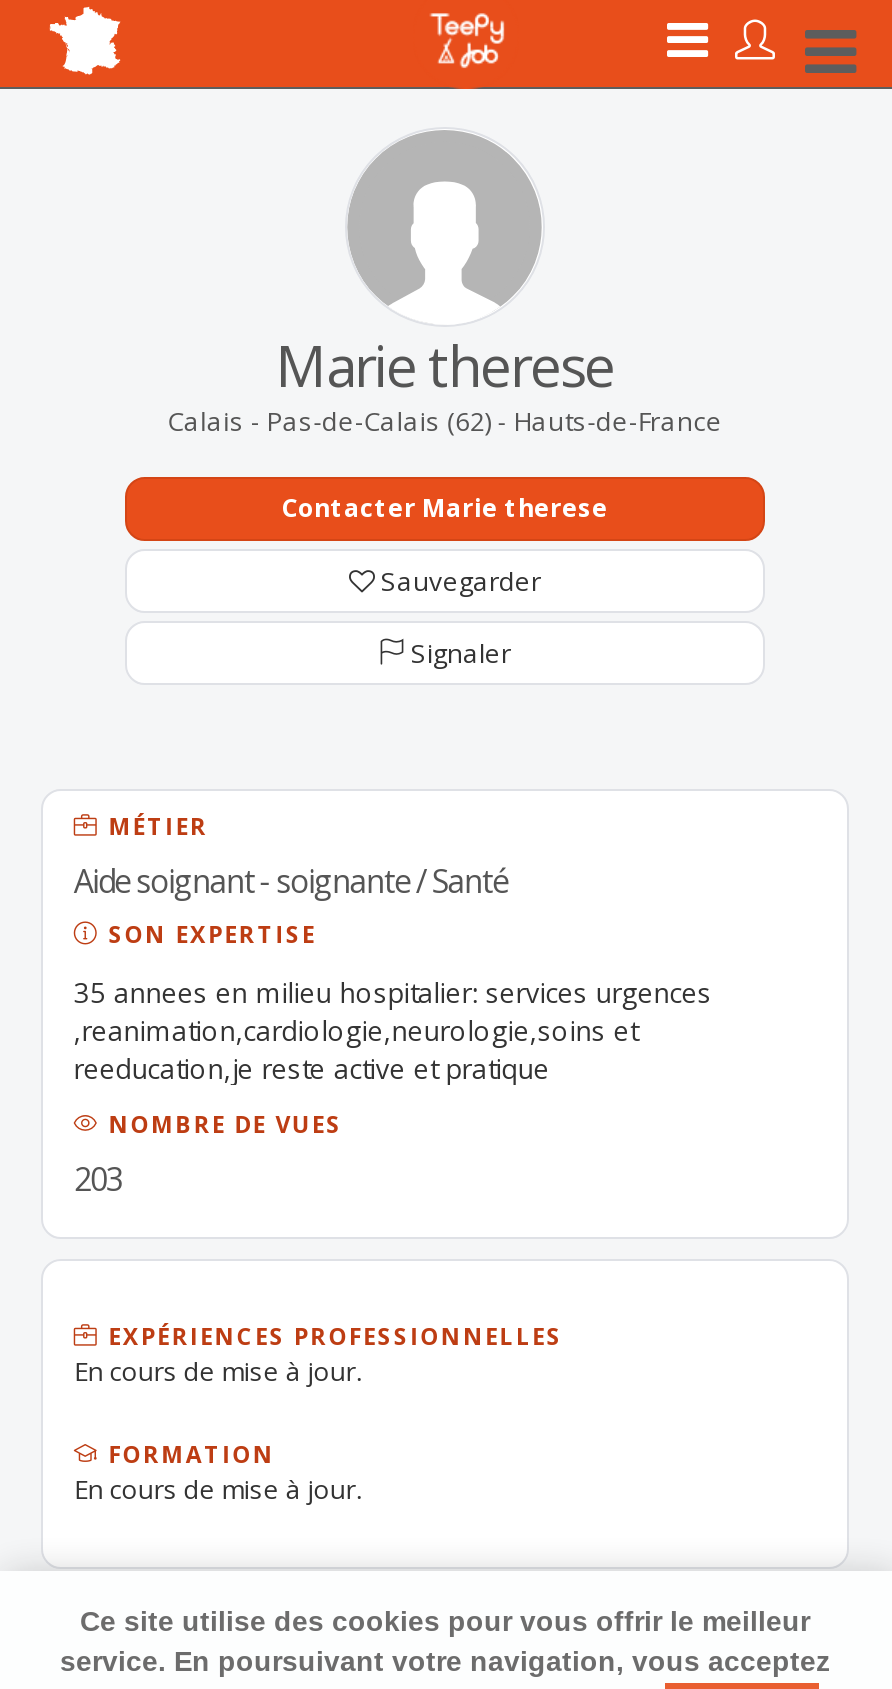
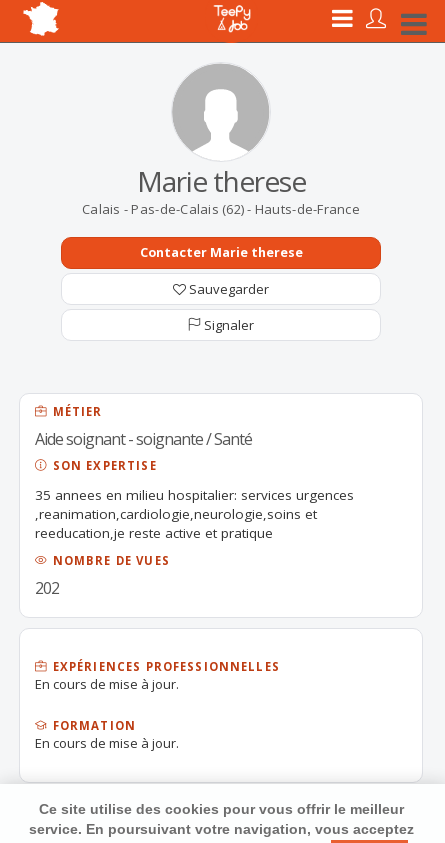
[74,1157,122,1201] 203 -> [35,577,59,599] 202

